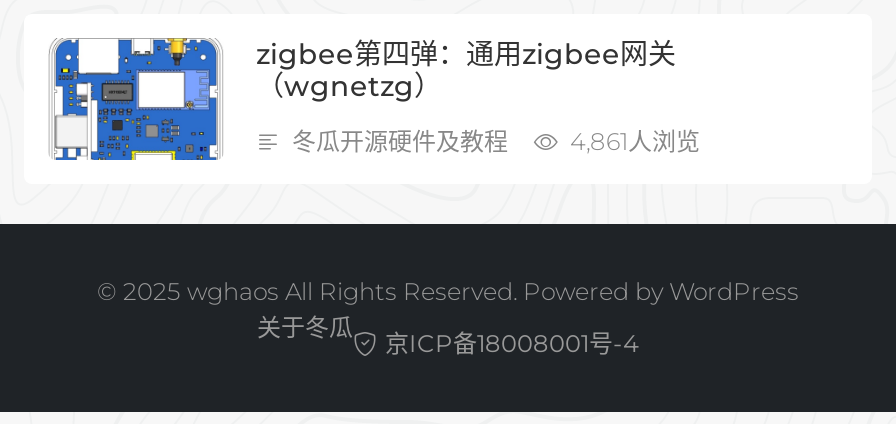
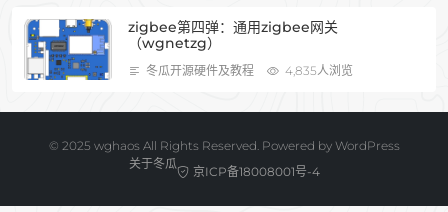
[570,127,700,157] 4,861人浏览 -> [285,63,353,78] 4,835人浏览

